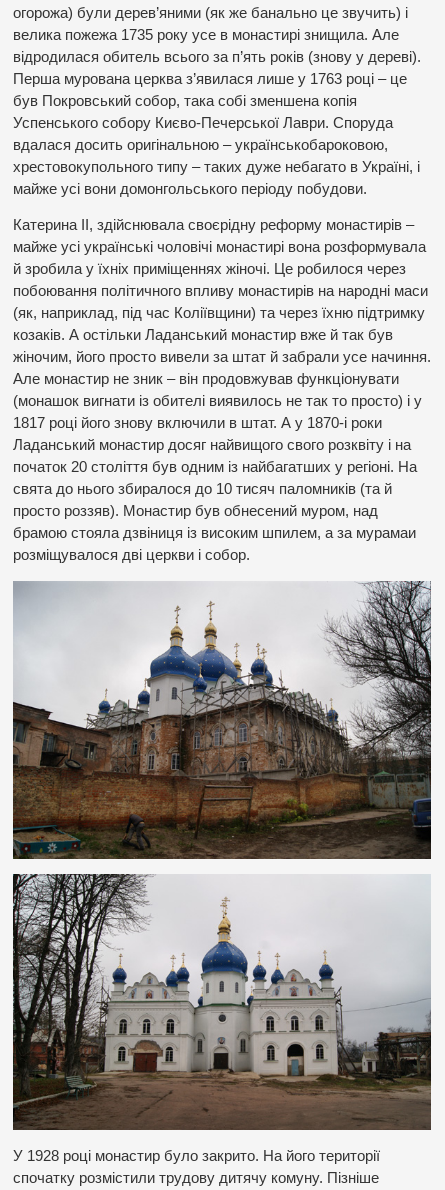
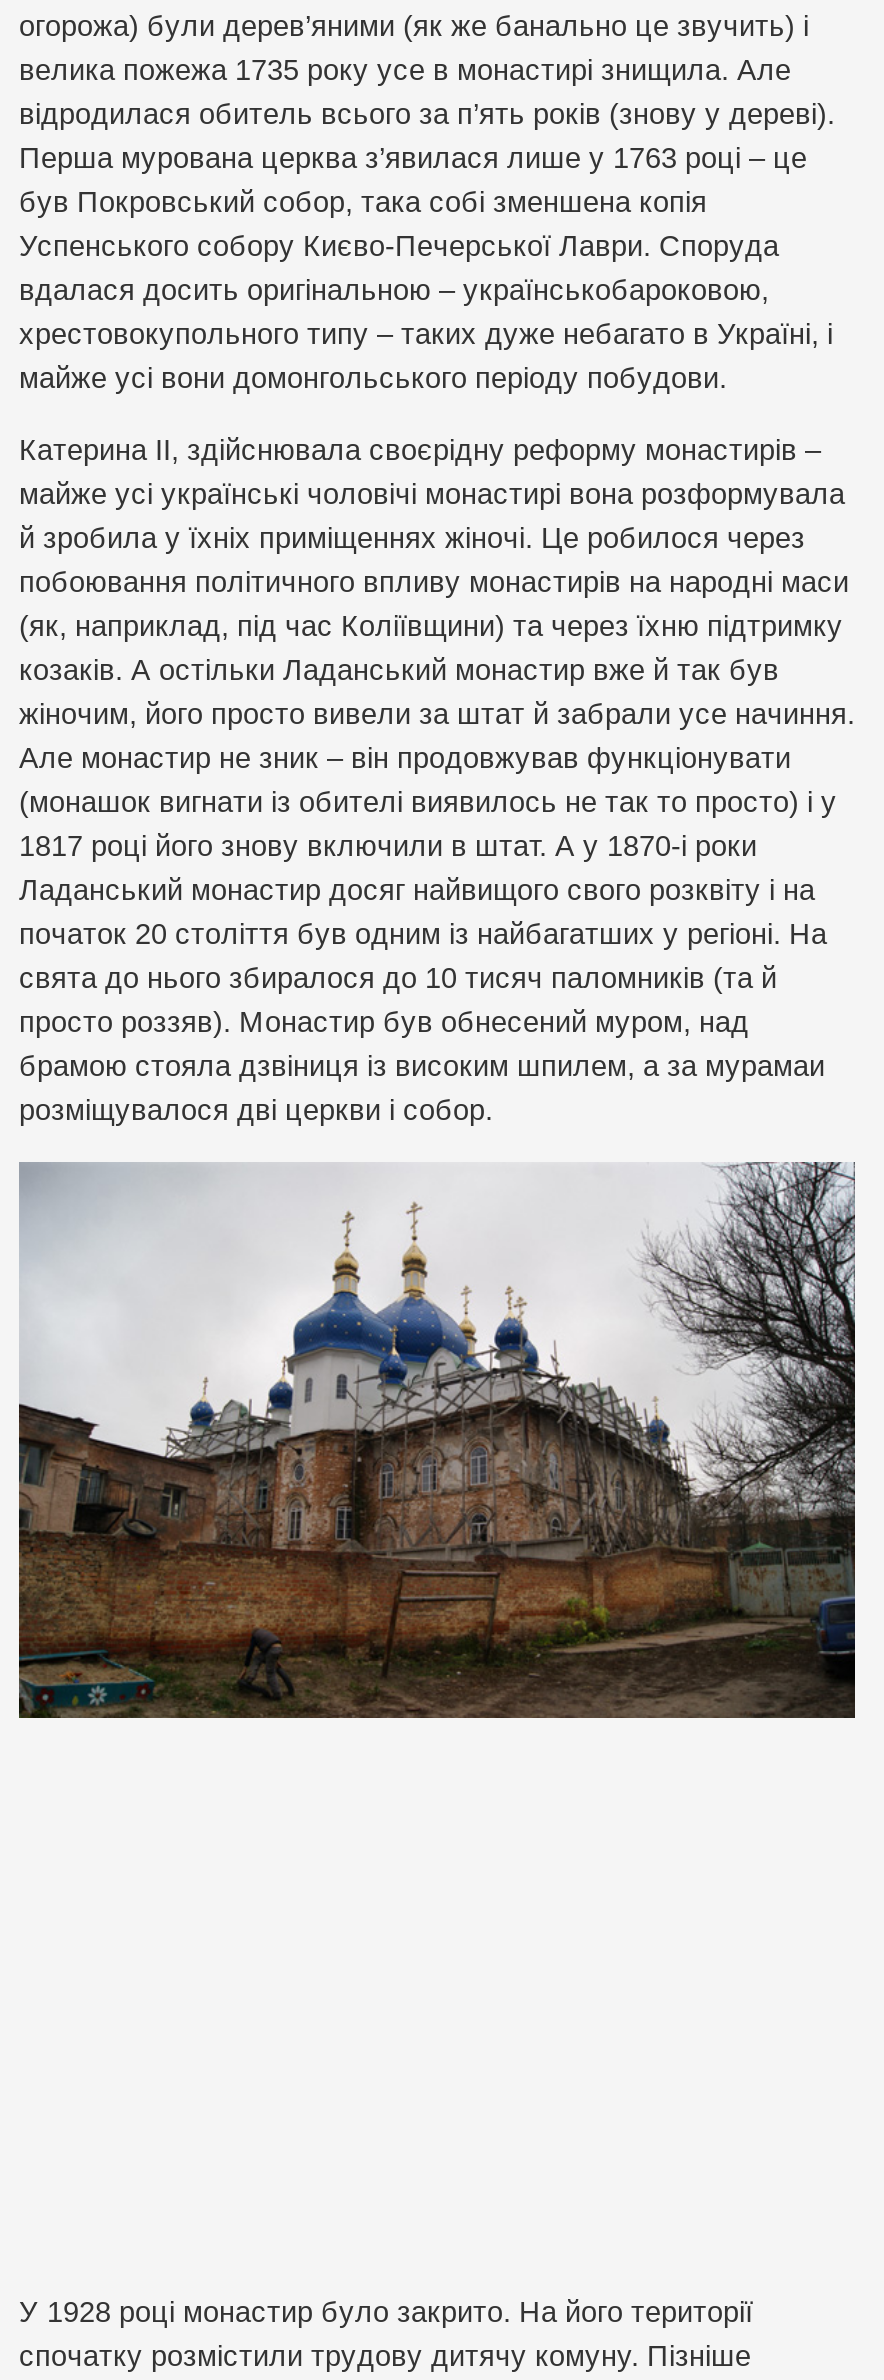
[12,873,432,1131] [image] -> none

